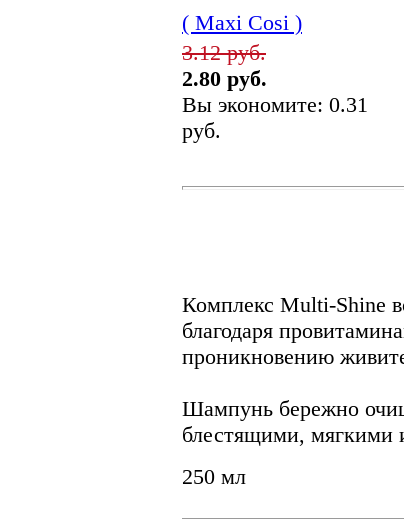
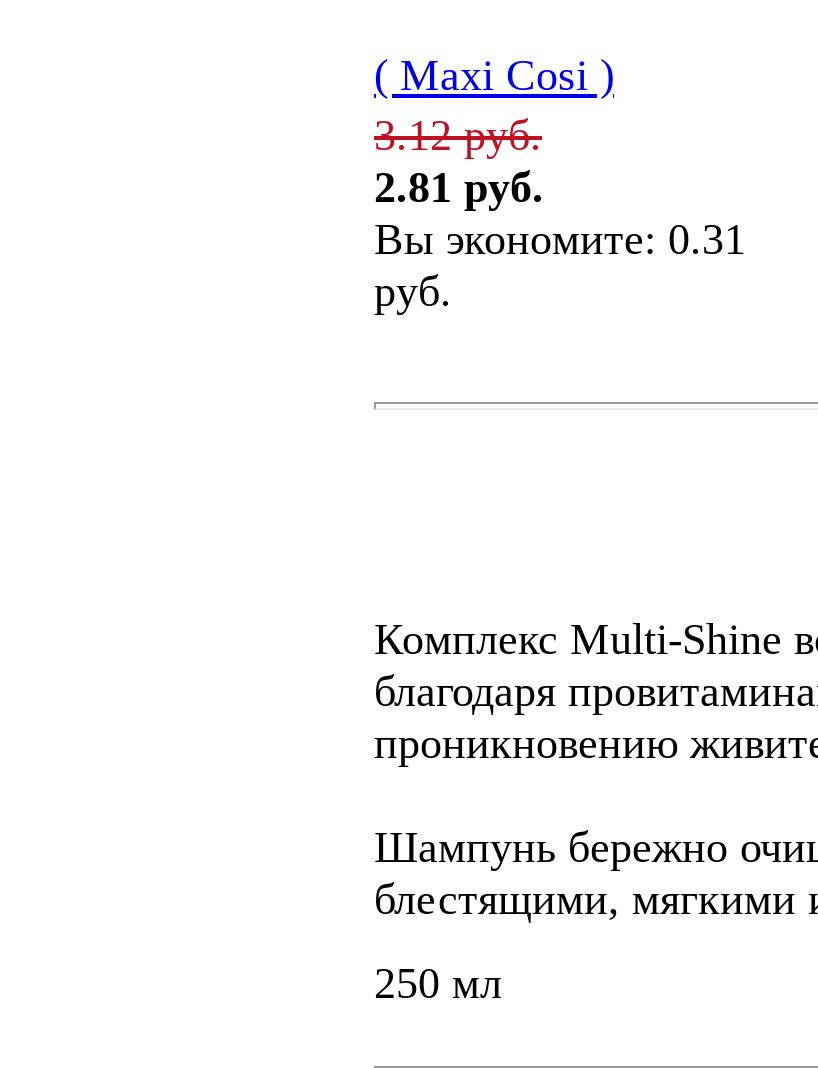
[182,66,267,91] 2.80 руб. -> [374,163,544,213] 2.81 руб.

